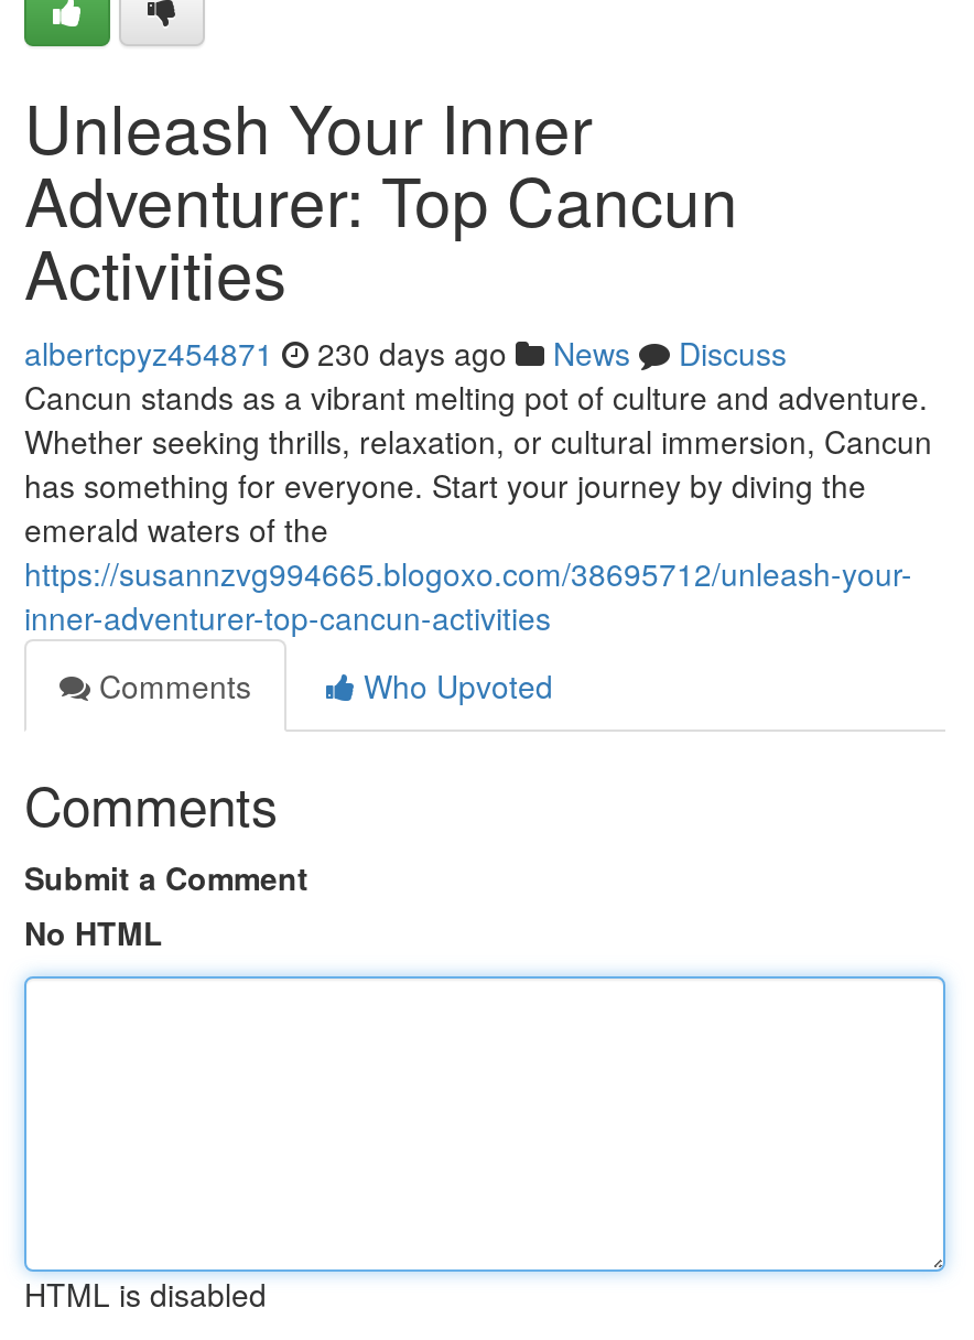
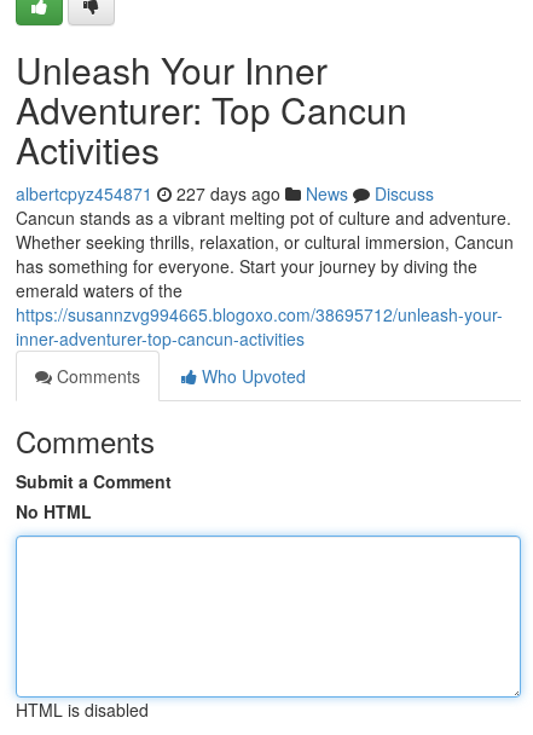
[24,331,787,375] albertcpyz454871 230 days ago News Discuss -> [16,181,434,206] albertcpyz454871 227 days ago News Discuss

